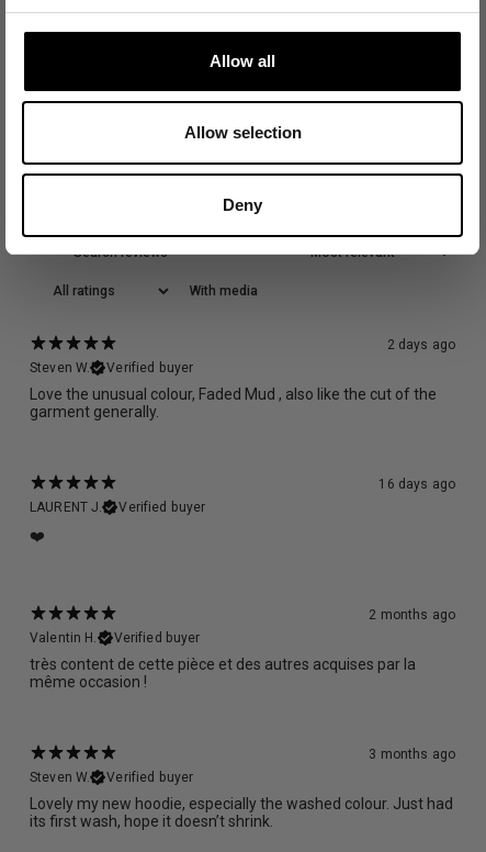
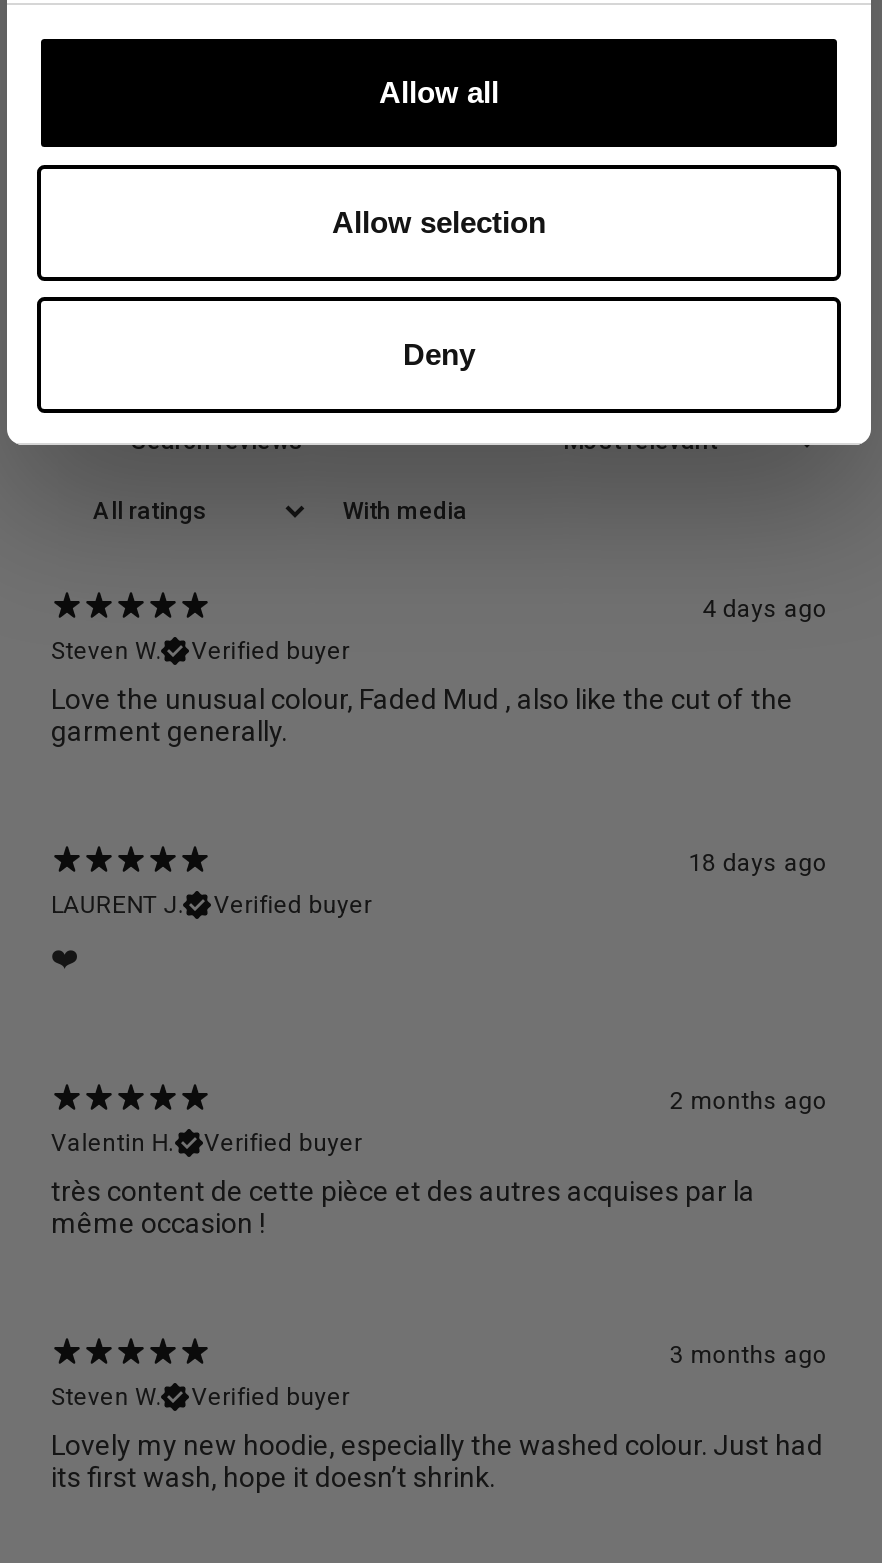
[387,337,455,353] 2 days ago -> [702,595,827,623] 4 days ago
[379,477,455,492] 16 days ago -> [688,849,827,877] 18 days ago

